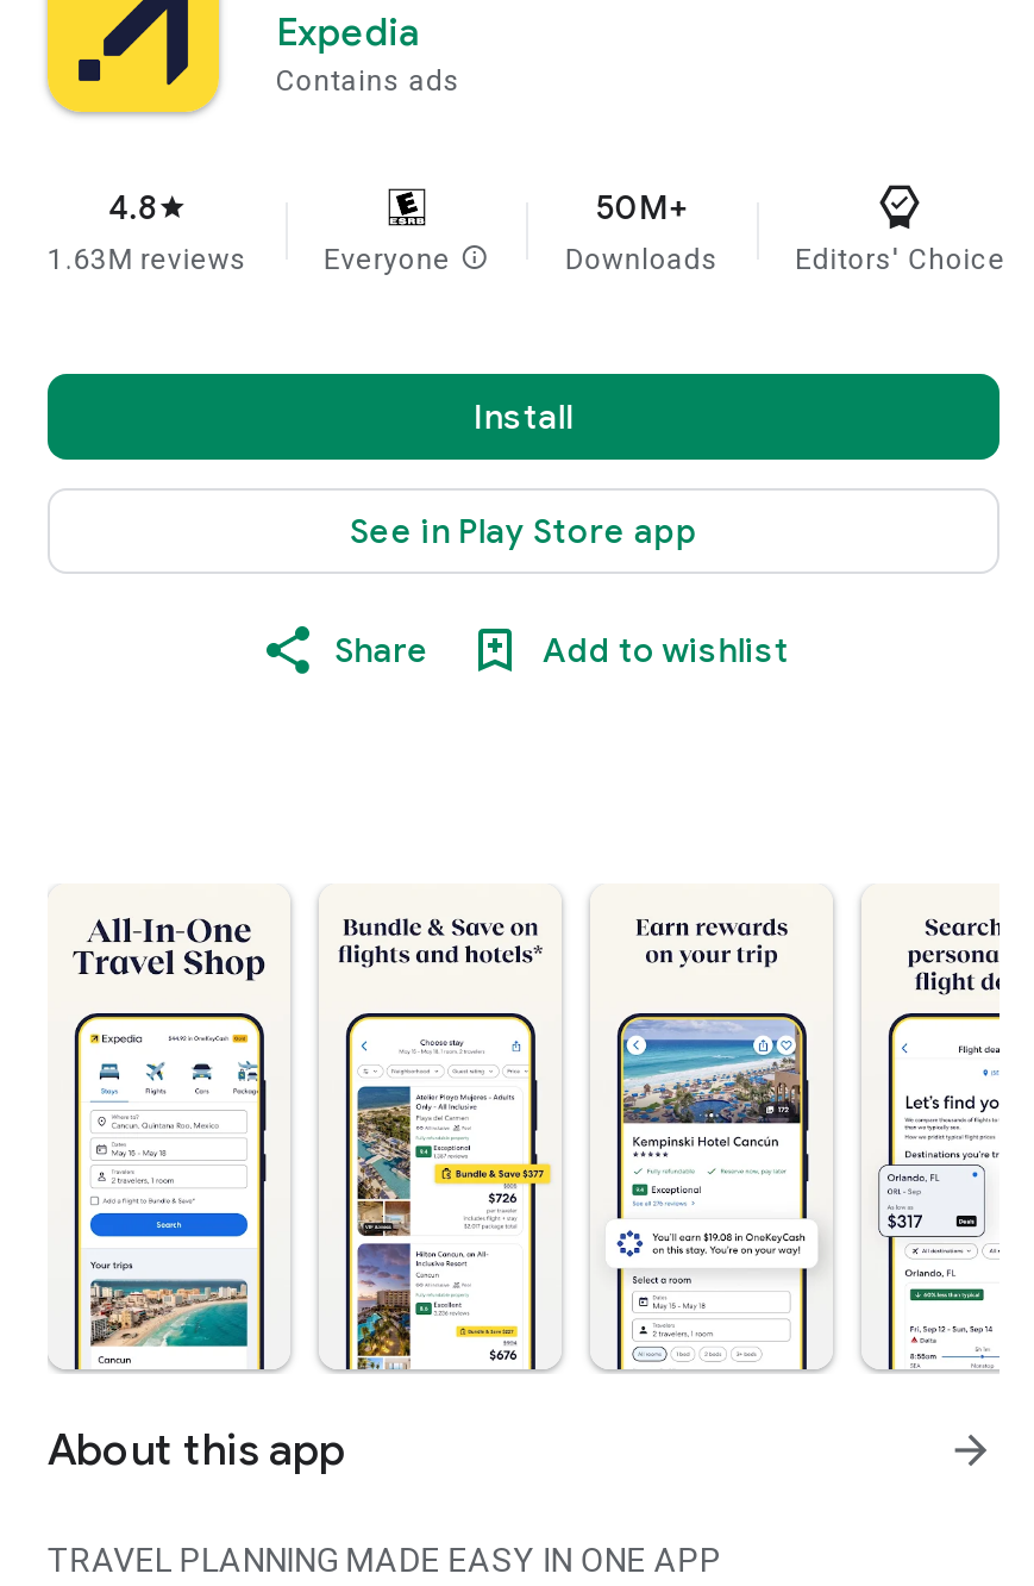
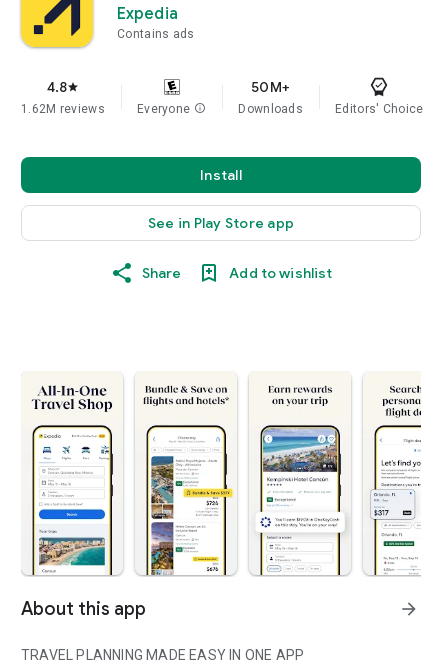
[48,243,247,276] 1.63M reviews -> [21,102,105,116] 1.62M reviews

